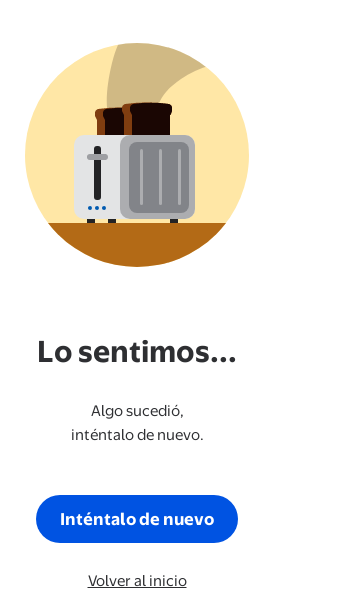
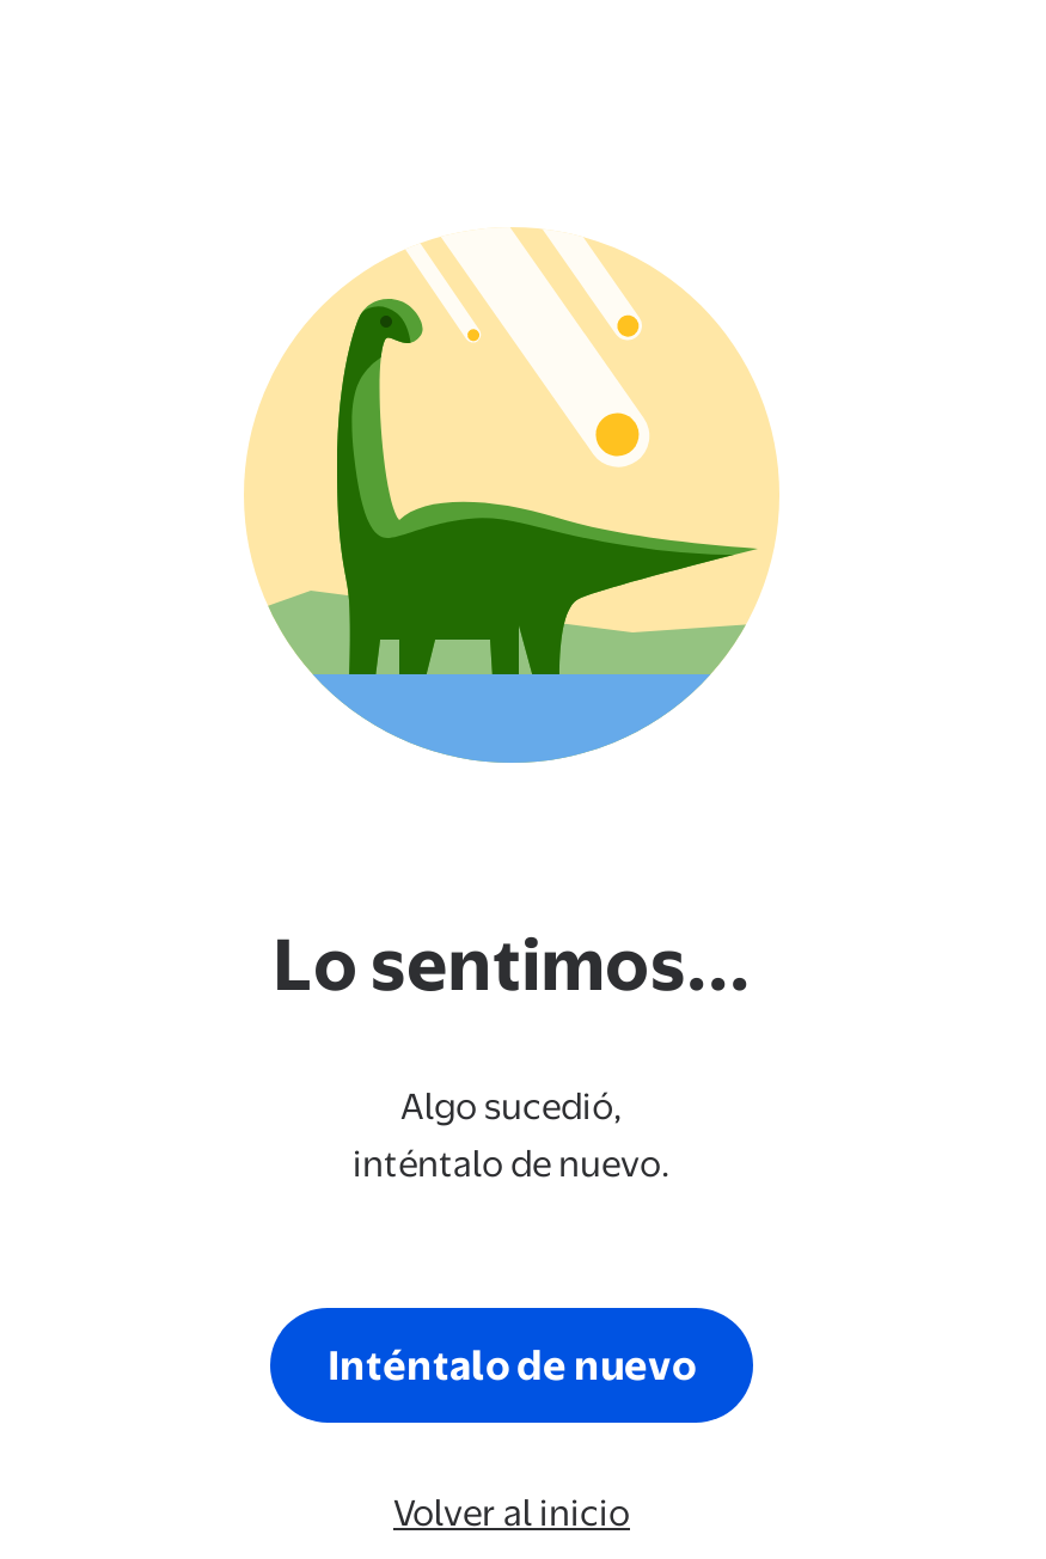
[36,43,236,268] [image] -> [268,230,756,765] [image]

